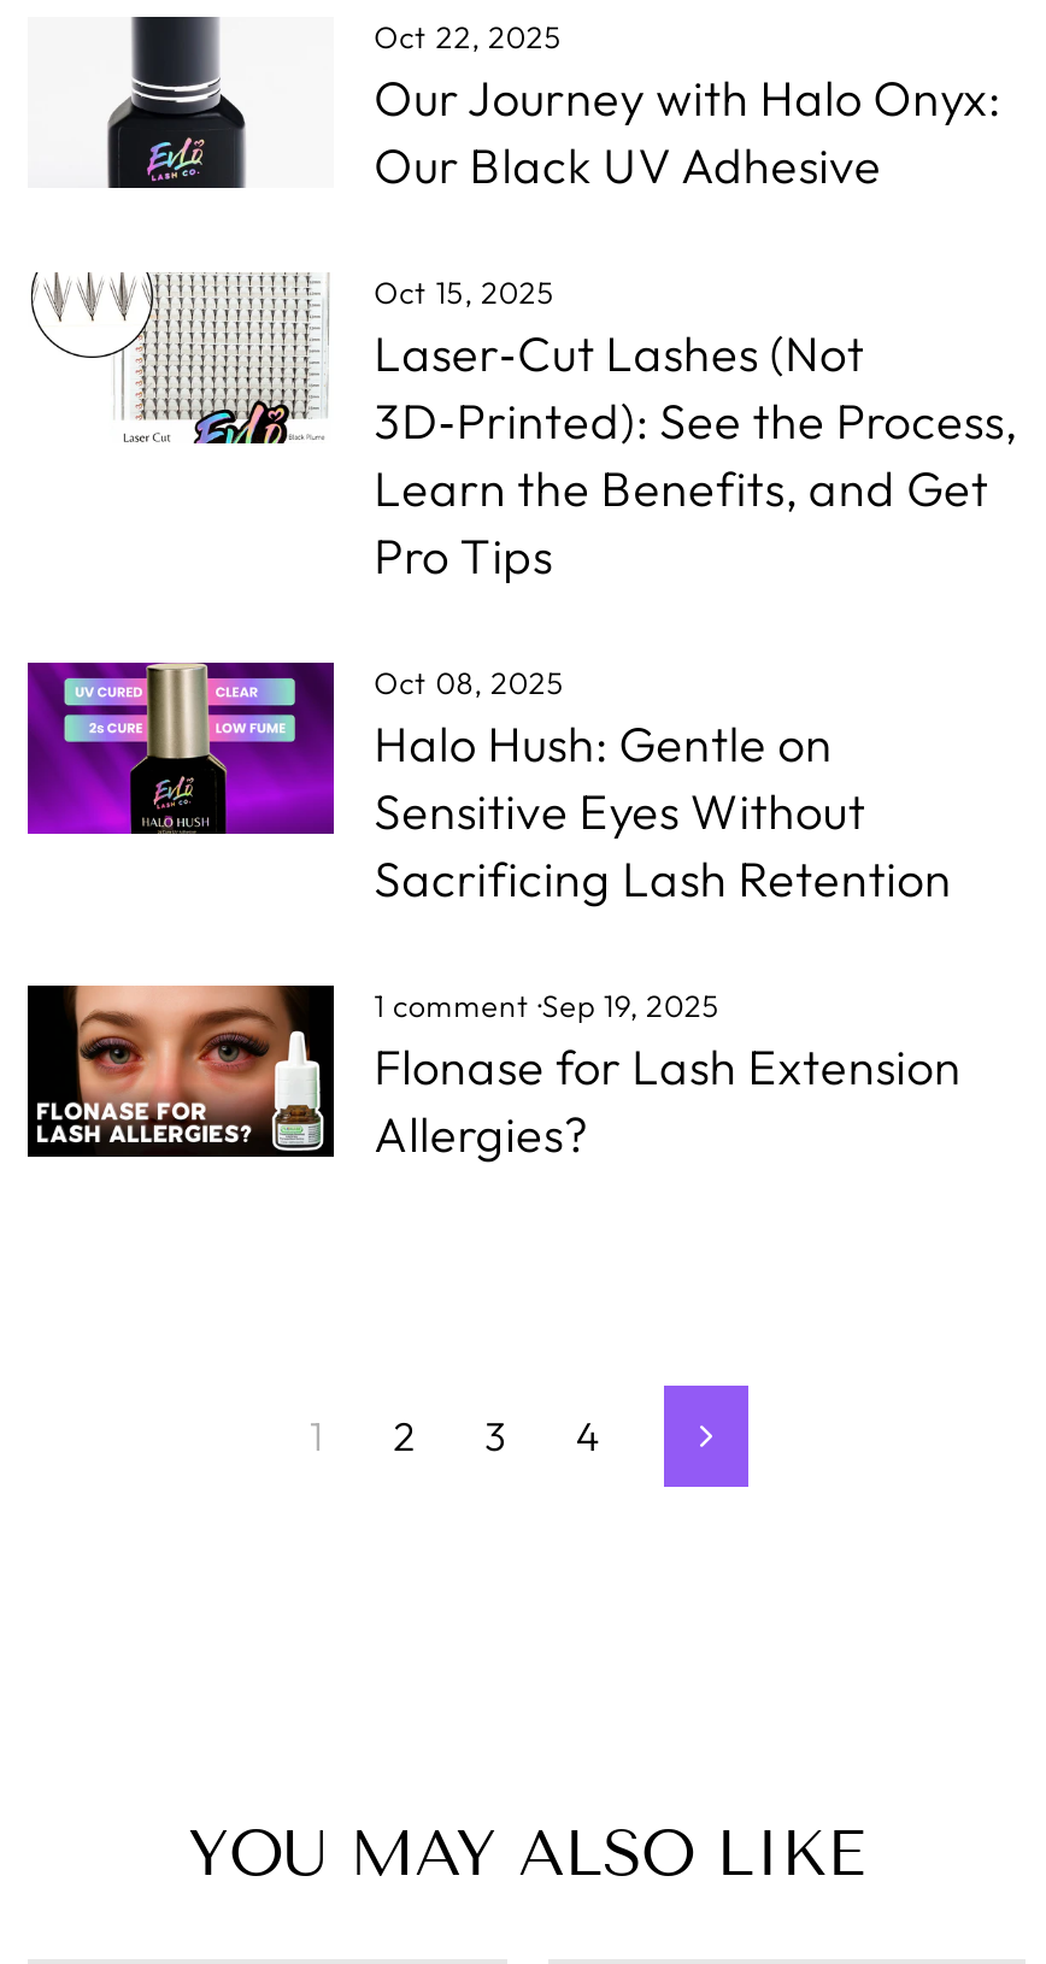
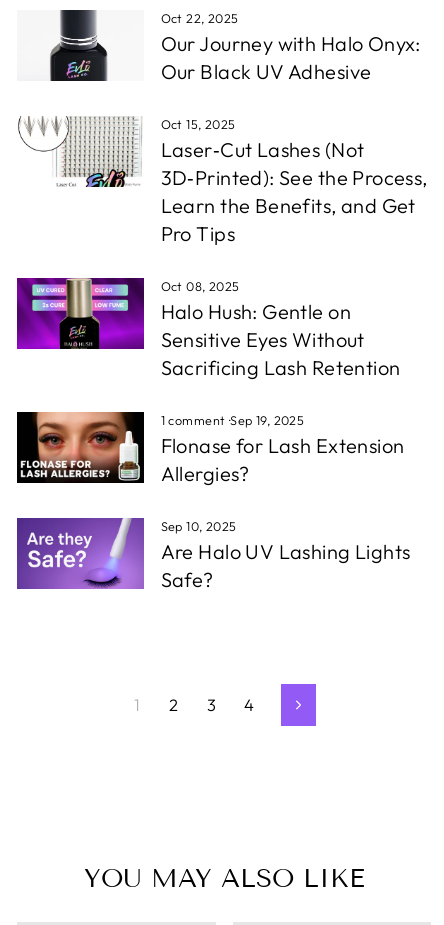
none -> [16,517,410,592] [image] | Sep 10, 2025 | Are Halo UV Lashing Lights | Safe?

